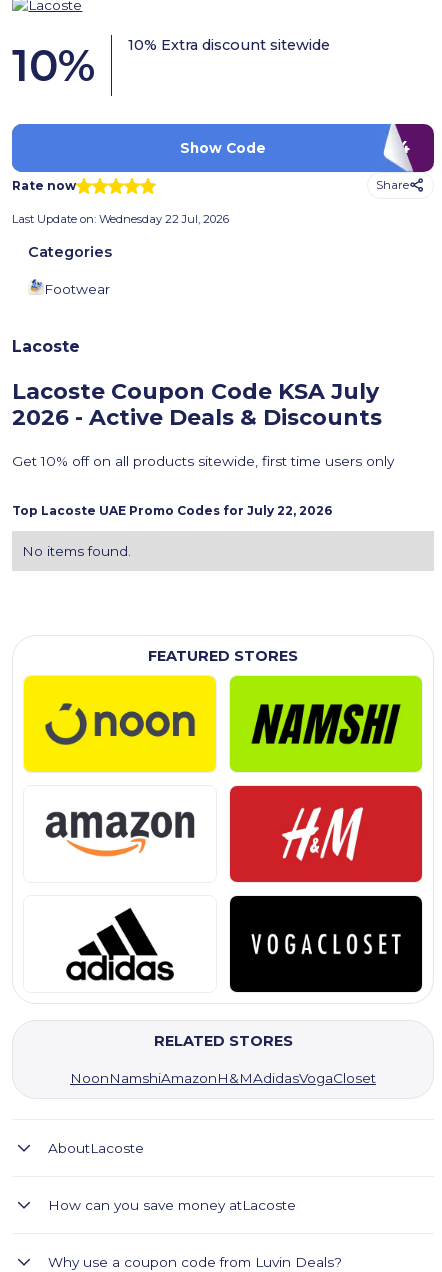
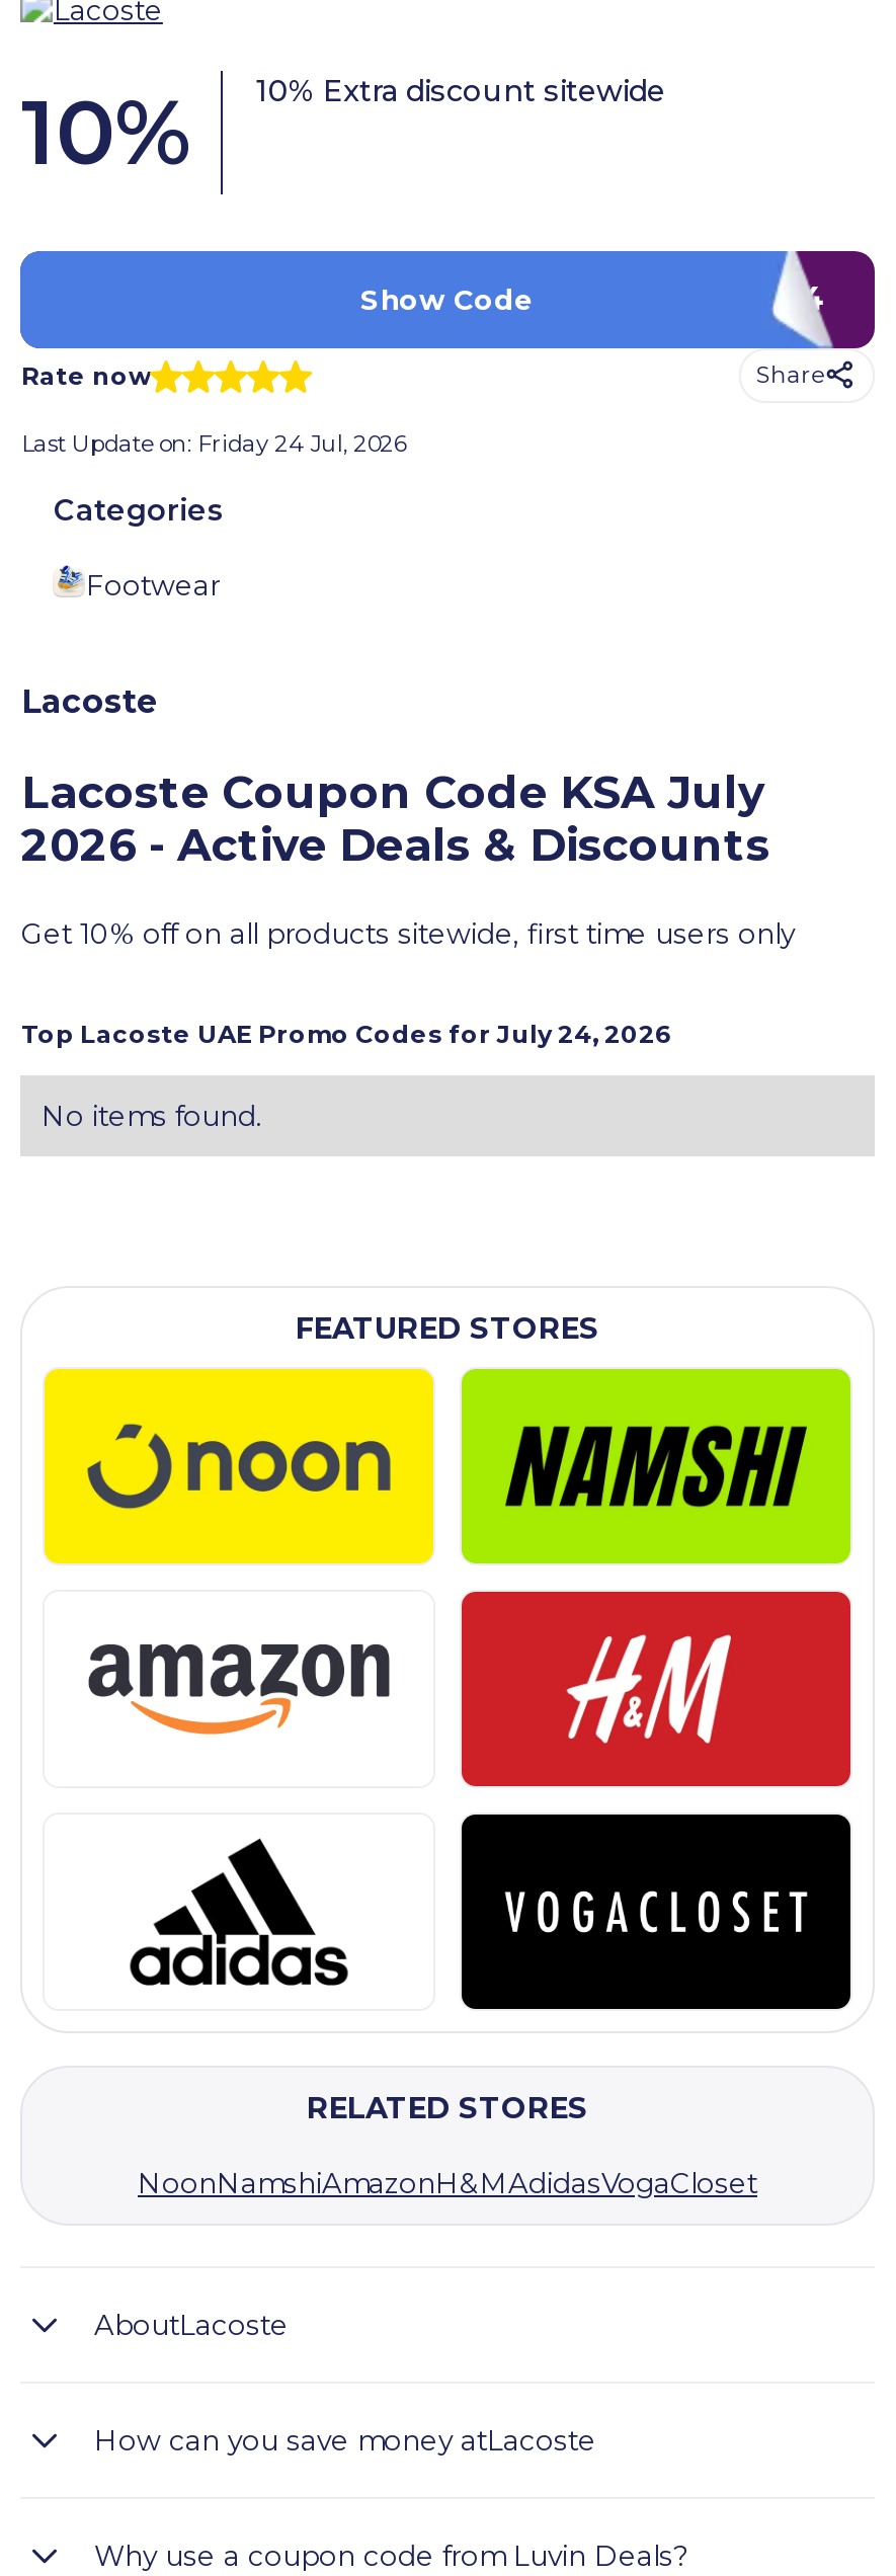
[12,212,229,226] Last Update on: Wednesday 22 Jul, 2026 -> [21,430,406,458] Last Update on: Friday 24 Jul, 2026
[12,503,332,518] Top Lacoste UAE Promo Codes for July 22, 2026 -> [21,1019,671,1049] Top Lacoste UAE Promo Codes for July 24, 2026

